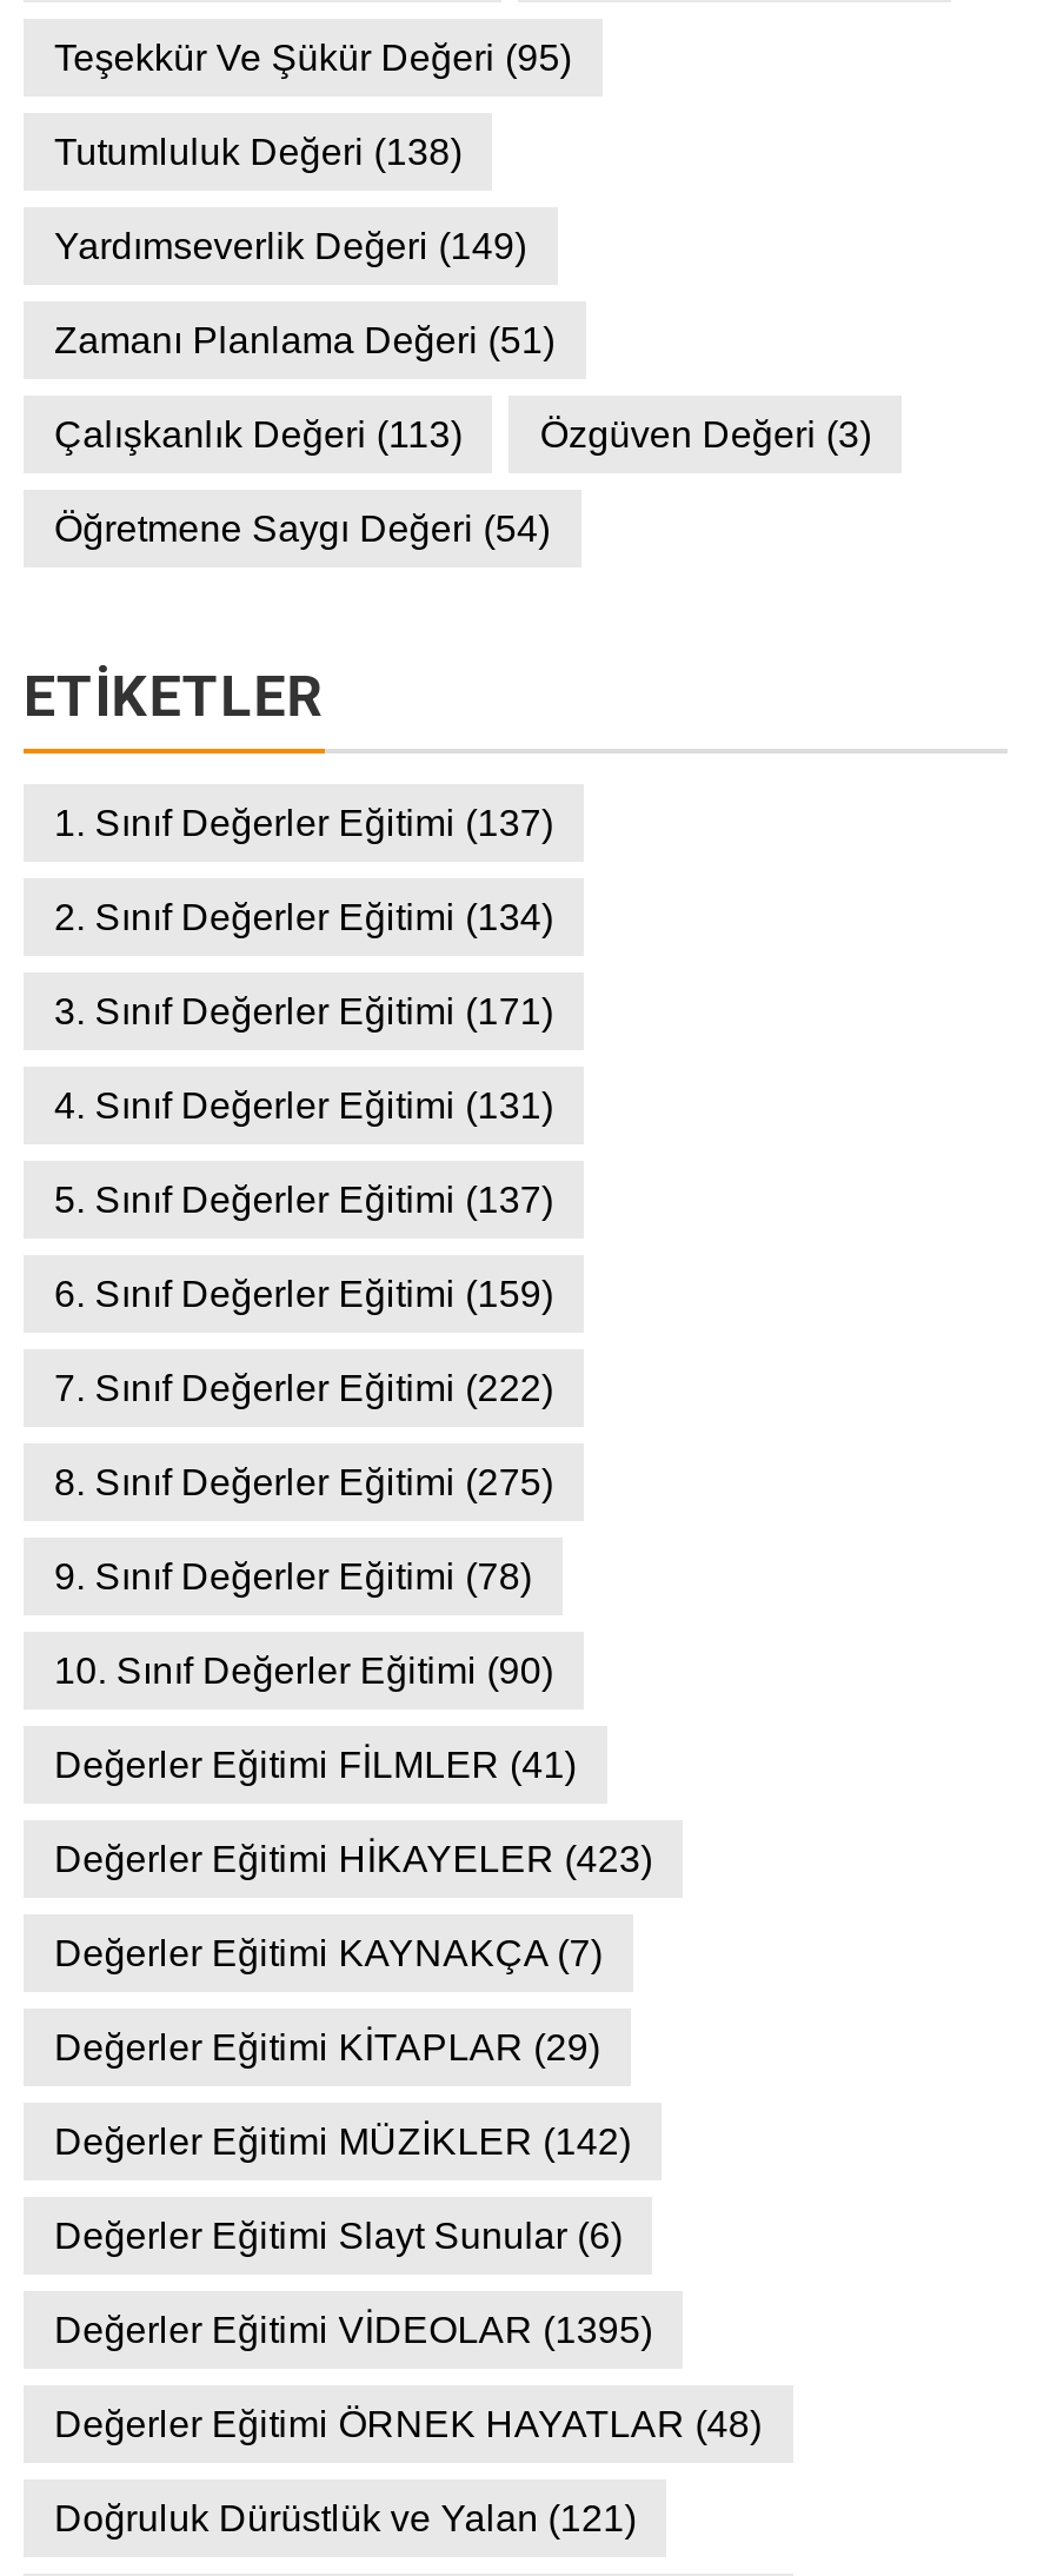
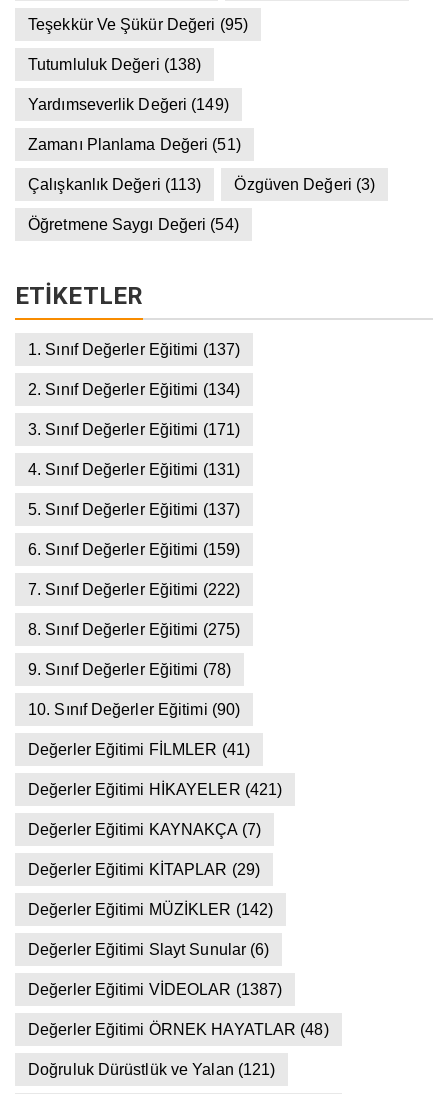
[54,1839,653,1879] Değerler Eğitimi HİKAYELER (423) -> [28,781,282,798] Değerler Eğitimi HİKAYELER (421)
[54,2310,653,2350] Değerler Eğitimi VİDEOLAR (1395) -> [28,981,282,998] Değerler Eğitimi VİDEOLAR (1387)

